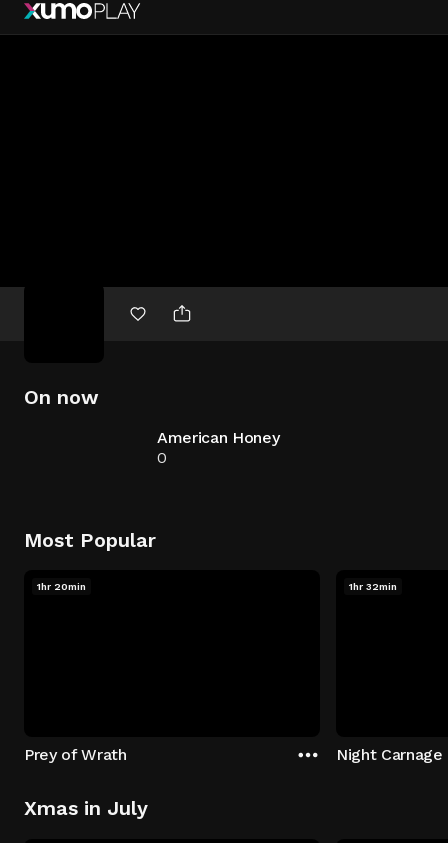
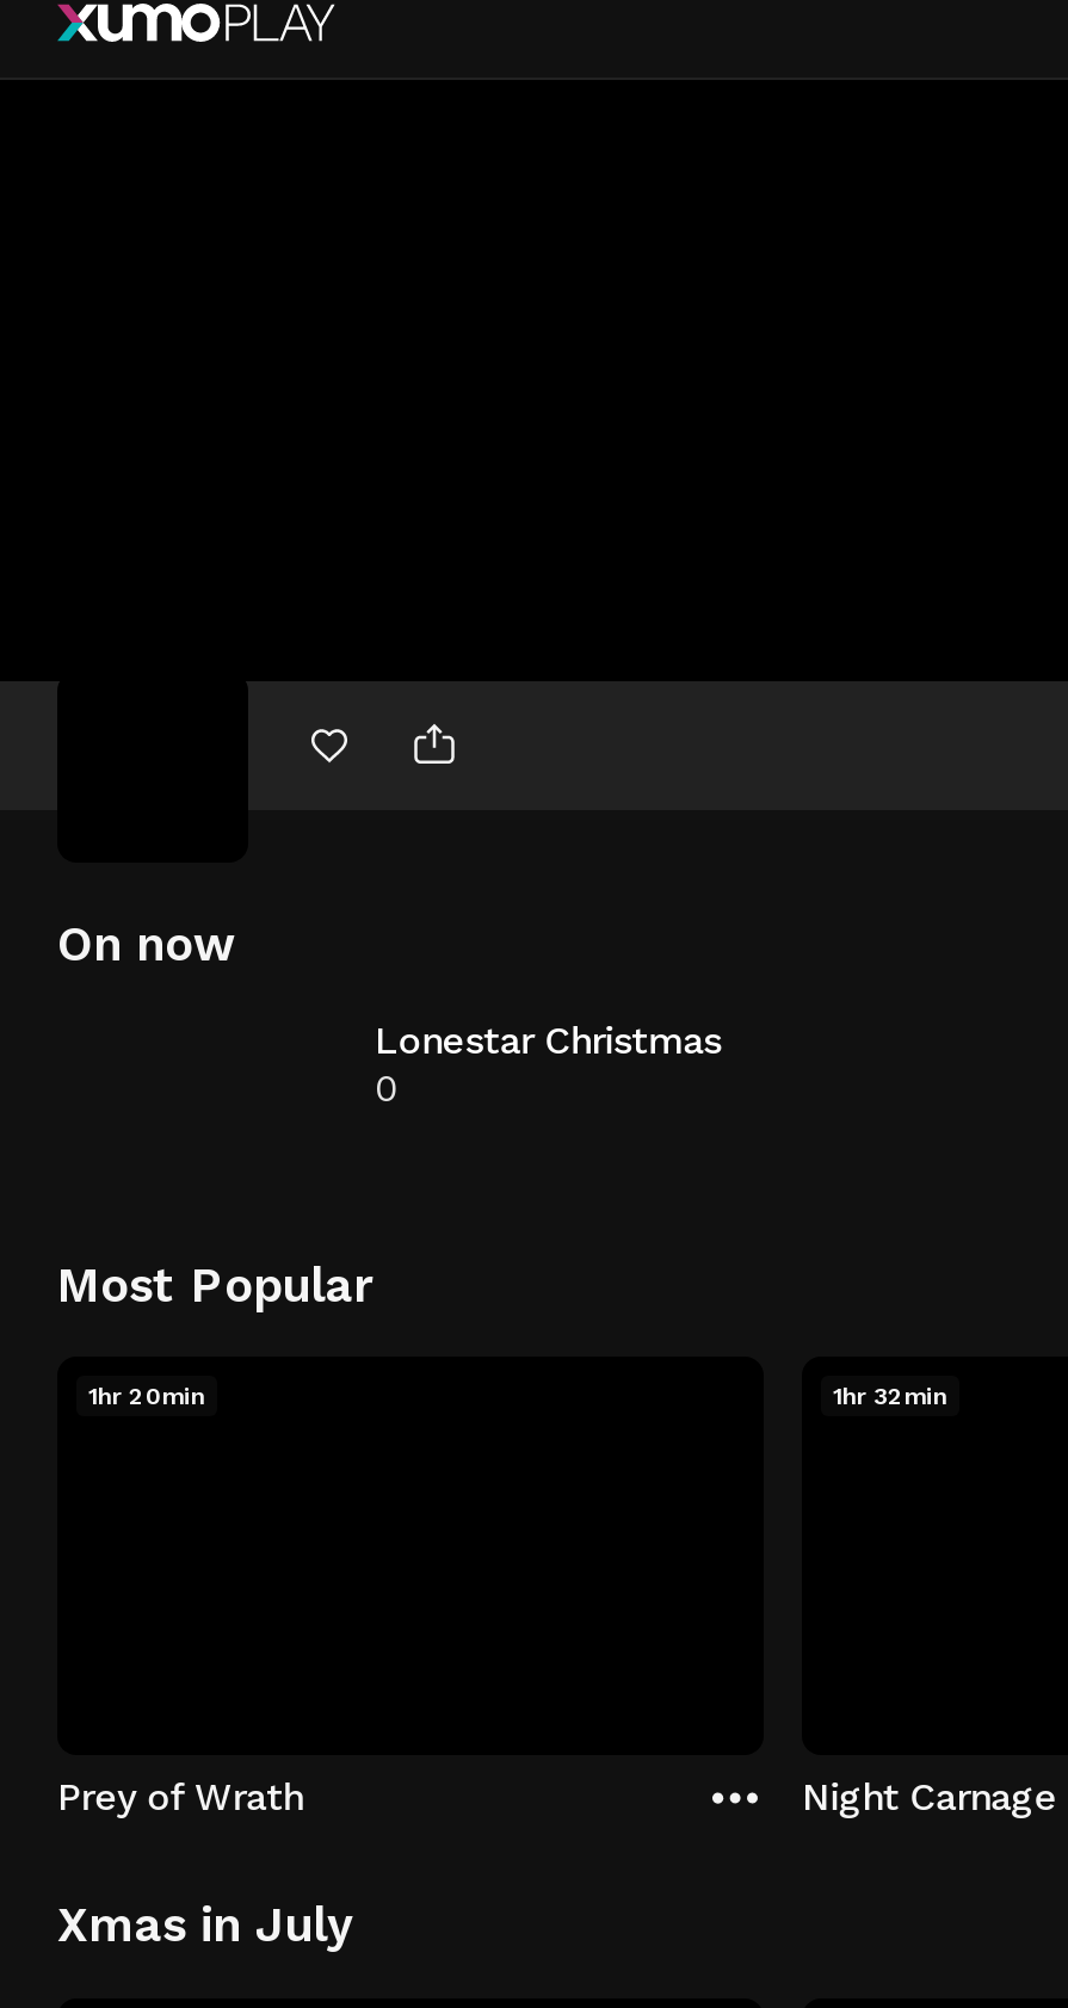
[157,428,279,447] American Honey -> [375,1018,721,1063] Lonestar Christmas

